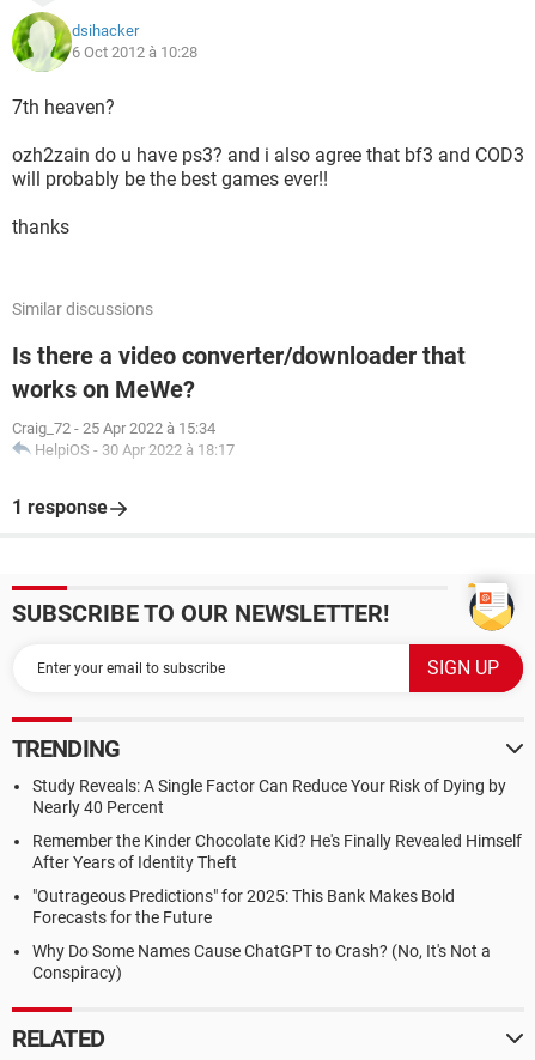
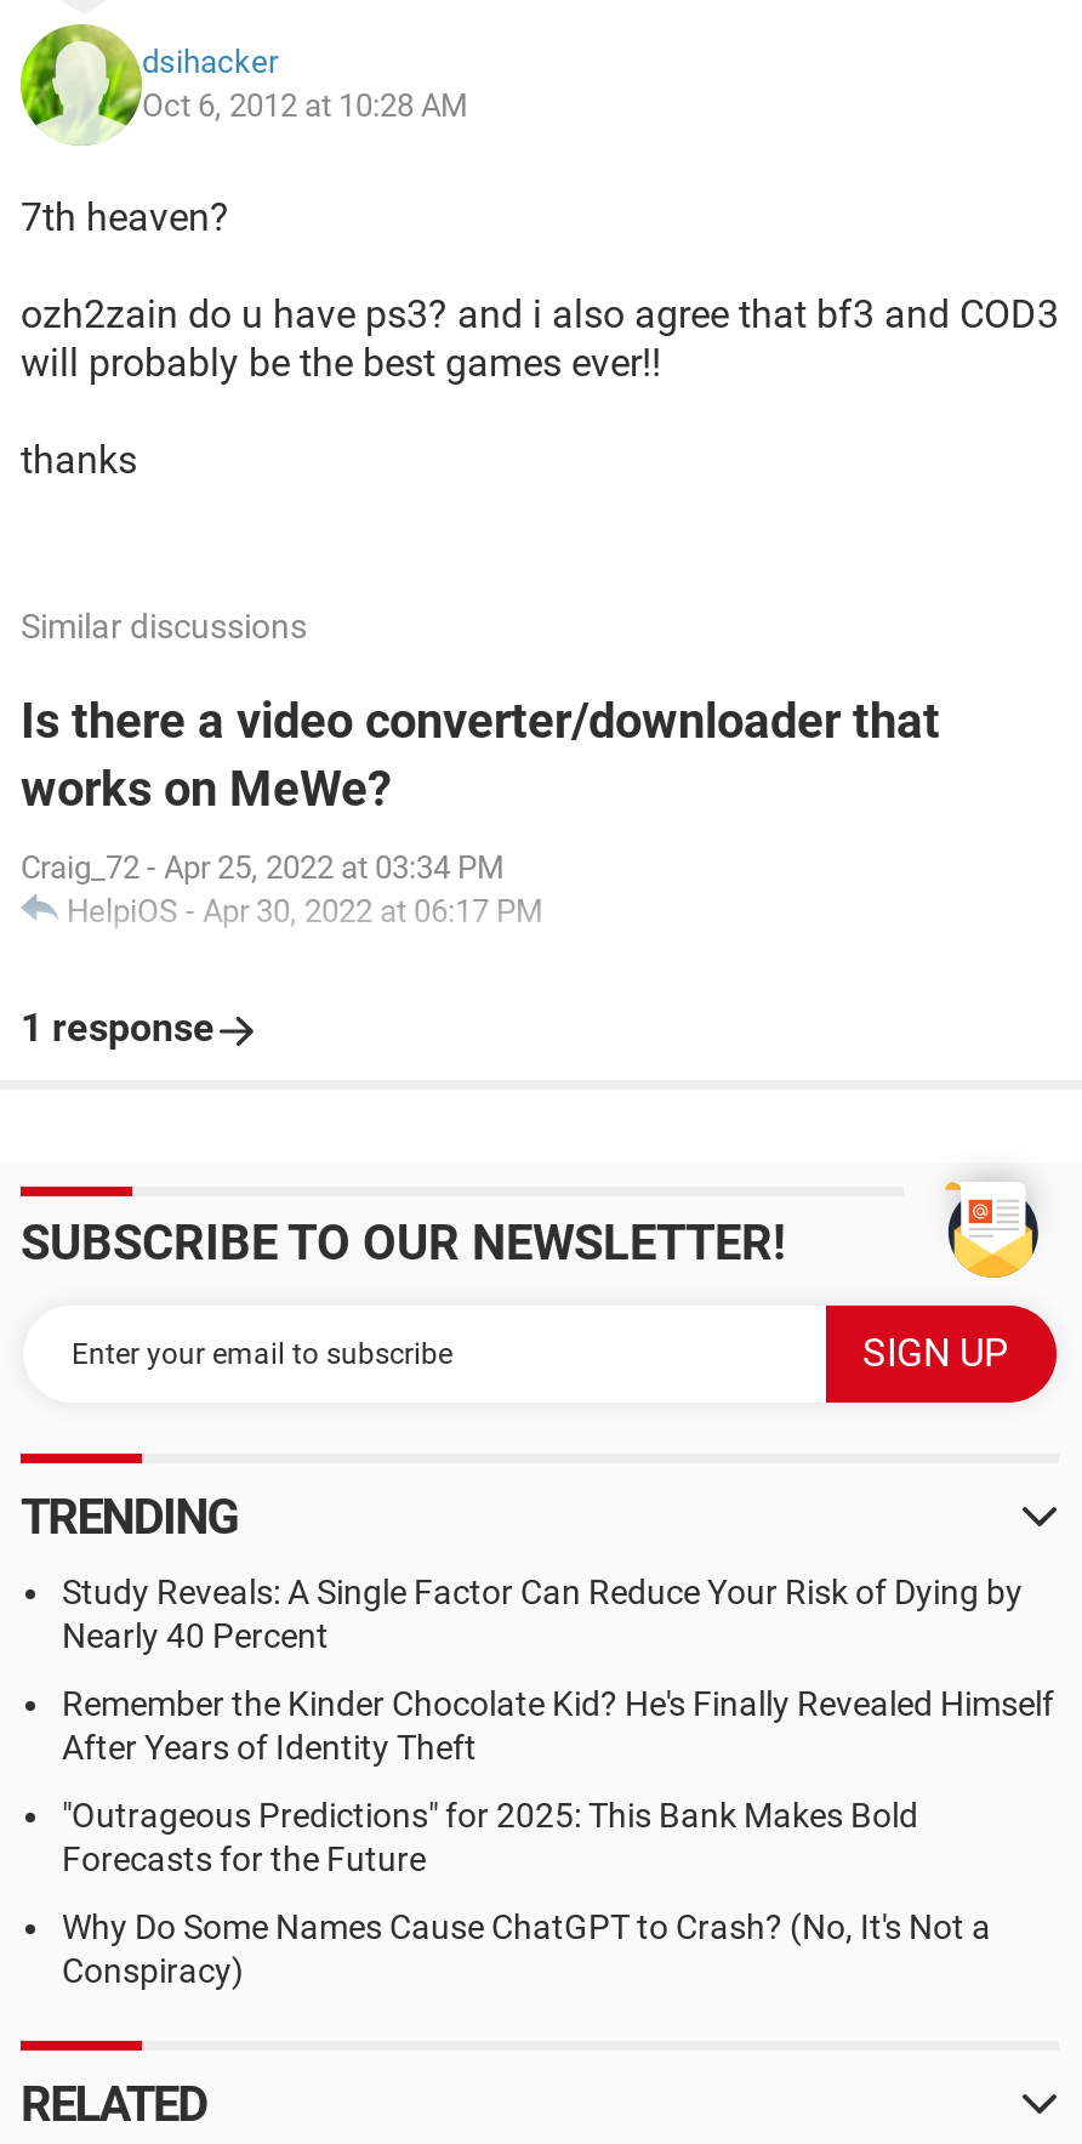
[72,43,197,61] 6 Oct 2012 à 10:28 -> [142,87,467,124] Oct 6, 2012 at 10:28 AM
[12,419,235,459] Craig_72 - 25 Apr 2022 à 15:34 | HelpiOS - 30 Apr 2022 à 18:17 -> [21,849,542,929] Craig_72 - Apr 25, 2022 at 03:34 PM | HelpiOS - Apr 30, 2022 at 06:17 PM

